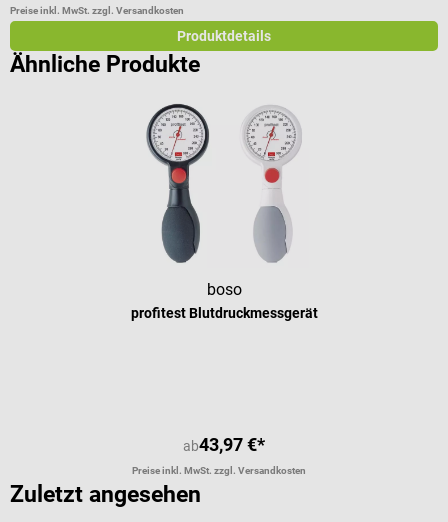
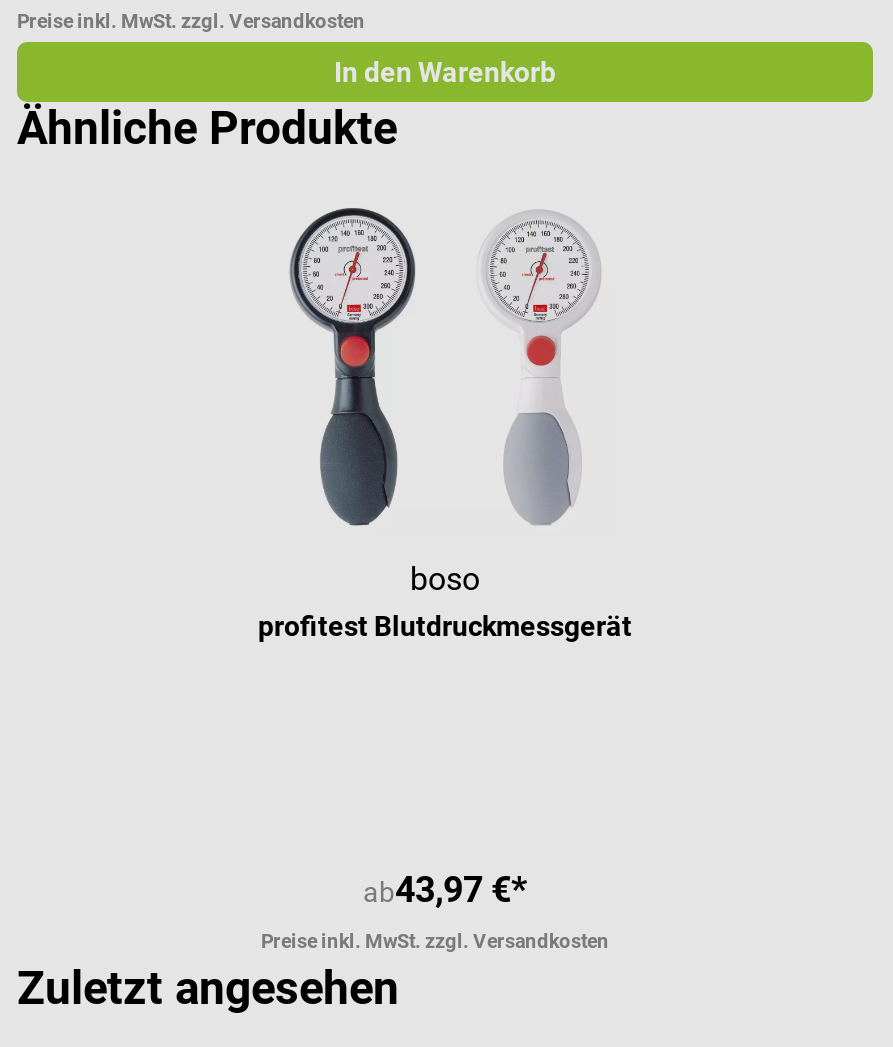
[177,28,271,44] Produktdetails -> [334,57,556,89] In den Warenkorb

